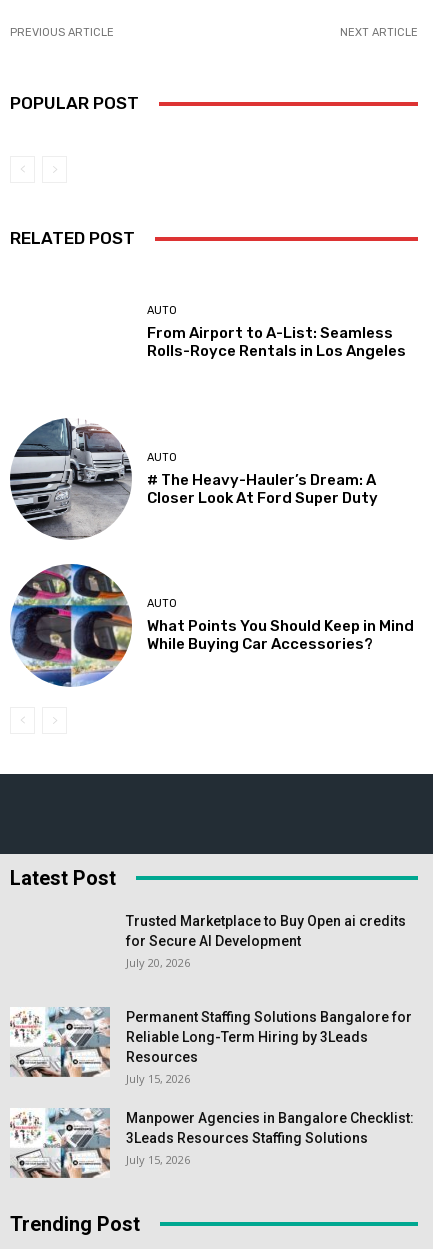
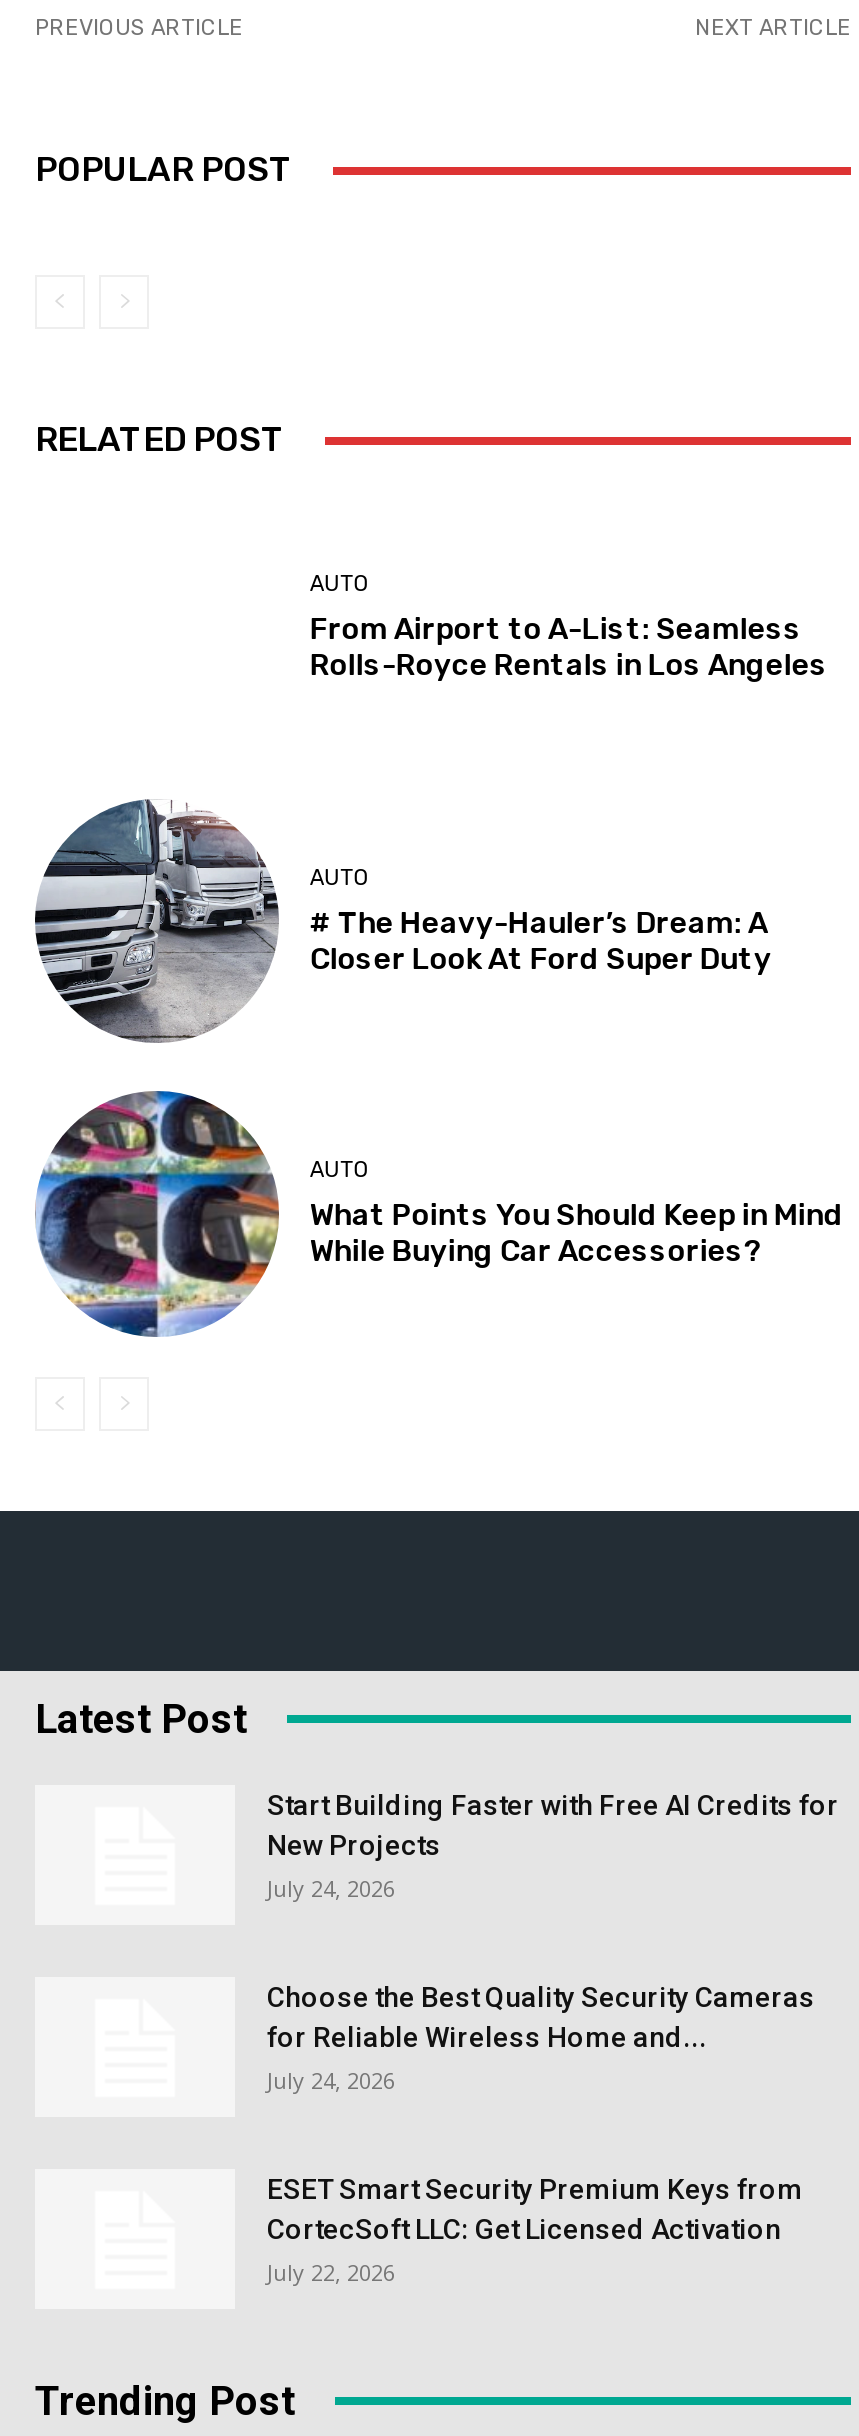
[126,913,406,970] Trusted Marketplace to Buy Open ai credits | for Secure AI Development | July 20, 2026 -> [267,1788,839,1902] Start Building Faster with Free AI Credits for | New Projects | July 24, 2026
[9,1007,111,1078] [image] -> none
[126,1009,412,1086] Permanent Staffing Solutions Bangalore for | Reliable Long-Term Hiring by 3Leads | Resources | July 15, 2026 -> [267,1980,815,2094] Choose the Best Quality Security Cameras | for Reliable Wireless Home and... | July 24, 2026
[9,1108,111,1179] [image] -> none
[126,1110,414,1167] Manpower Agencies in Bangalore Checklist: | 3Leads Resources Staffing Solutions | July 15, 2026 -> [267,2172,803,2286] ESET Smart Security Premium Keys from | CortecSoft LLC: Get Licensed Activation | July 22, 2026

